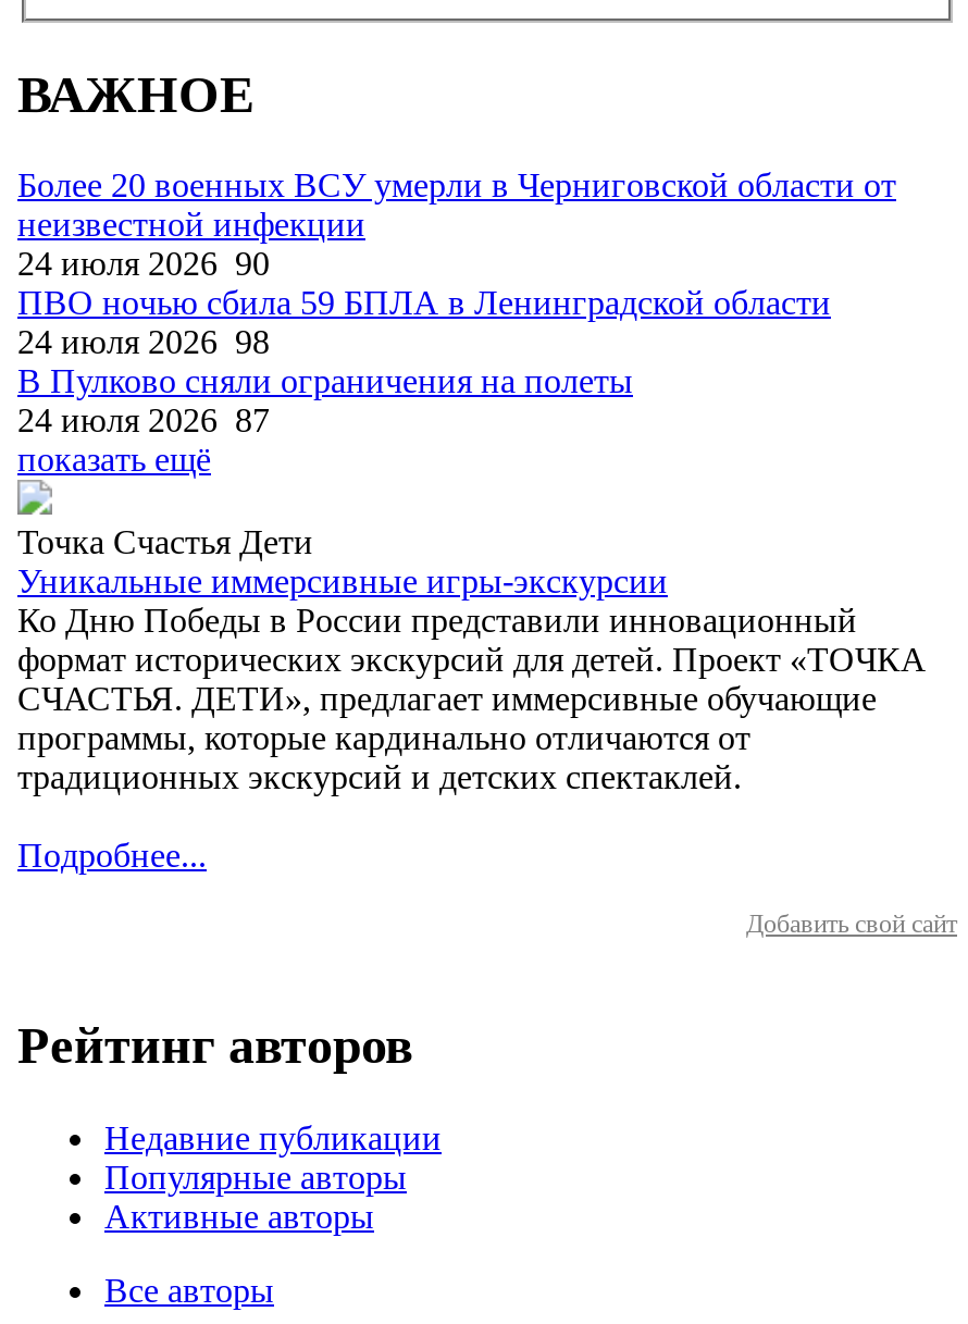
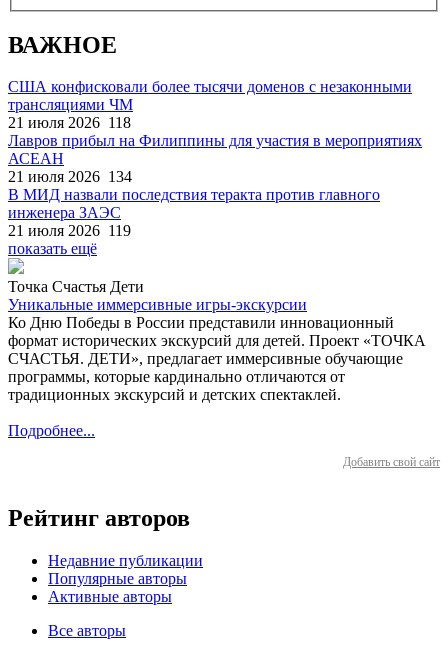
[17,167,896,439] Более 20 военных ВСУ умерли в Черниговской области от | неизвестной инфекции | 24 июля 2026 90 | ПВО ночью сбила 59 БПЛА в Ленинградской области | 24 июля 2026 98 | В Пулково сняли ограничения на полеты | 24 июля 2026 87 -> [8,78,422,239] США конфисковали более тысячи доменов с незаконными | трансляциями ЧМ | 21 июля 2026 118 | Лавров прибыл на Филиппины для участия в мероприятиях | АСЕАН | 21 июля 2026 134 | В МИД назвали последствия теракта против главного | инженера ЗАЭС | 21 июля 2026 119

